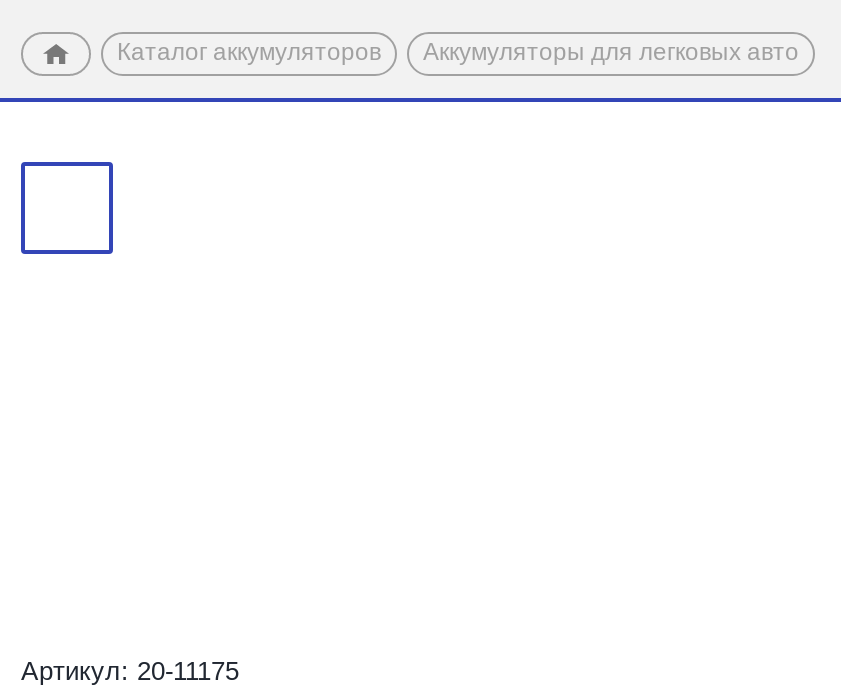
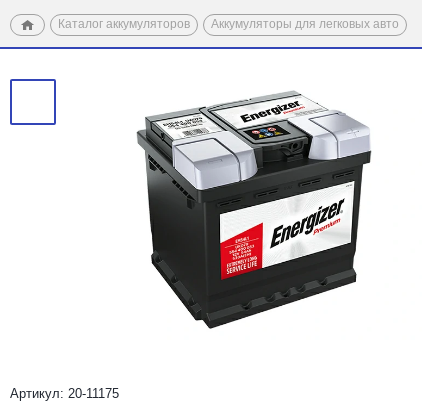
none -> [136,91,372,330] [image]

